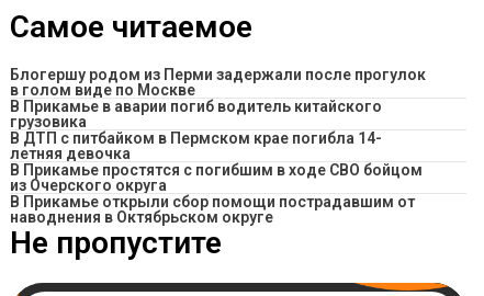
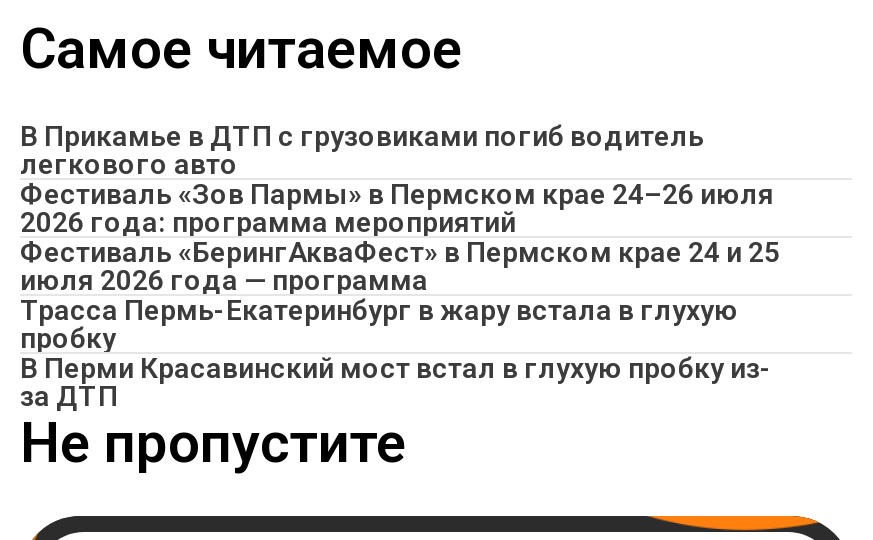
[10,66,426,226] Блогершу родом из Перми задержали после прогулок | в голом виде по Москве | В Прикамье в аварии погиб водитель китайского | грузовика | В ДТП с питбайком в Пермском крае погибла 14- | летняя девочка | В Прикамье простятся с погибшим в ходе СВО бойцом | из Очерского округа | В Прикамье открыли сбор помощи пострадавшим от | наводнения в Октябрьском округе -> [20,121,780,413] В Прикамье в ДТП с грузовиками погиб водитель | легкового авто | Фестиваль «Зов Пармы» в Пермском крае 24–26 июля | 2026 года: программа мероприятий | Фестиваль «БерингАкваФест» в Пермском крае 24 и 25 | июля 2026 года — программа | Трасса Пермь-Екатеринбург в жару встала в глухую | пробку | В Перми Красавинский мост встал в глухую пробку из- | за ДТП

